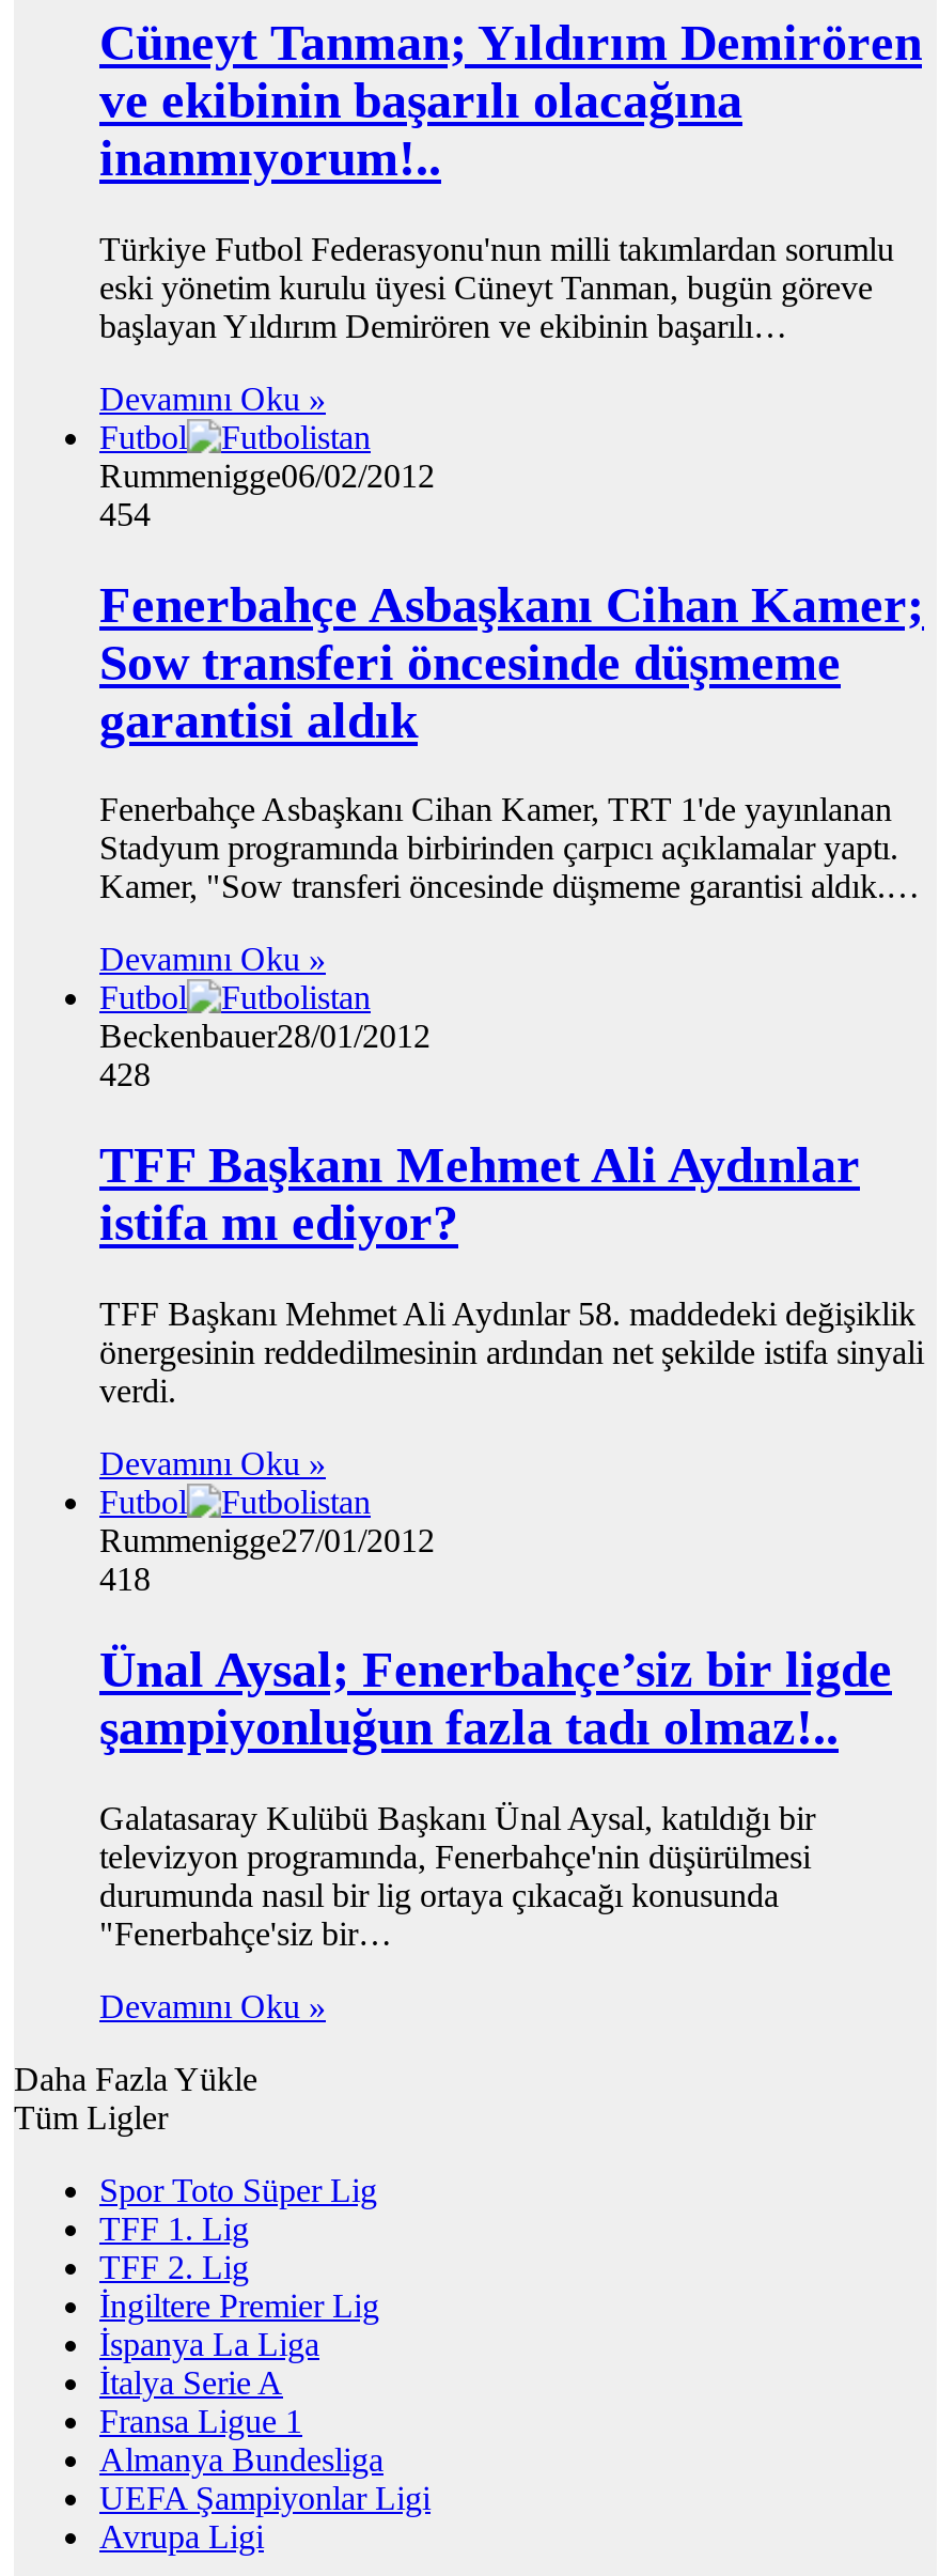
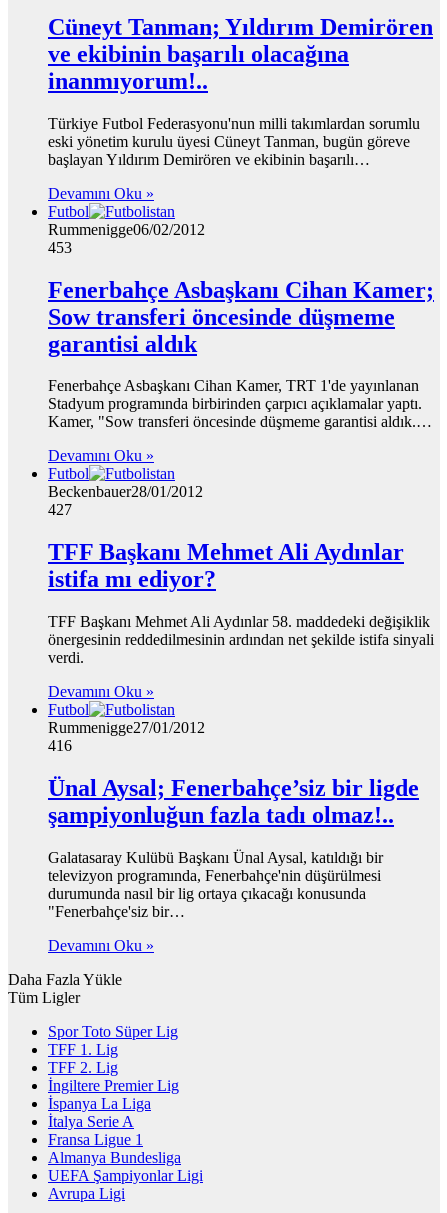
[99,495,151,531] 454 -> [48,239,72,256] 453
[99,1057,151,1093] 428 -> [48,501,72,518] 427
[99,1561,151,1597] 418 -> [48,737,72,754] 416

